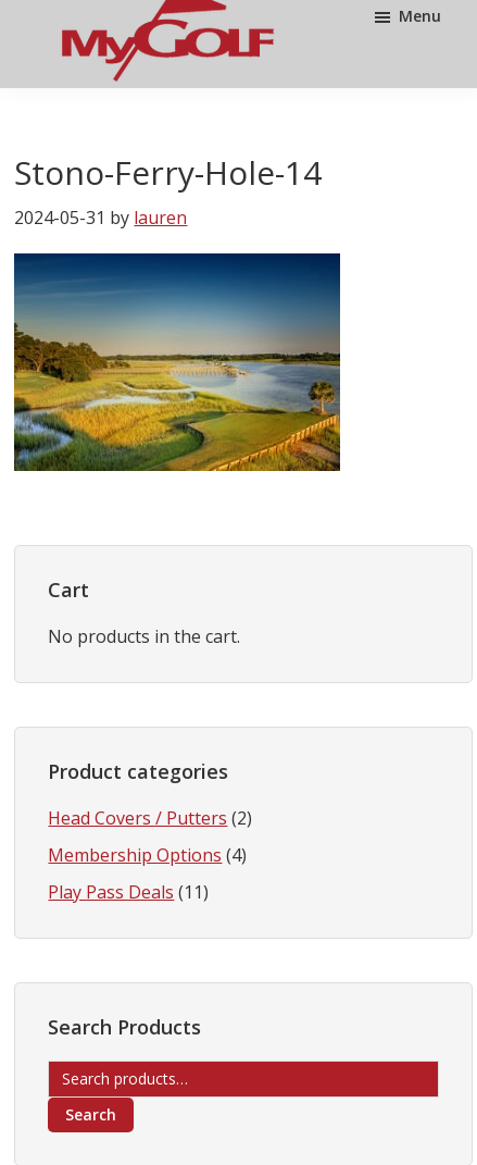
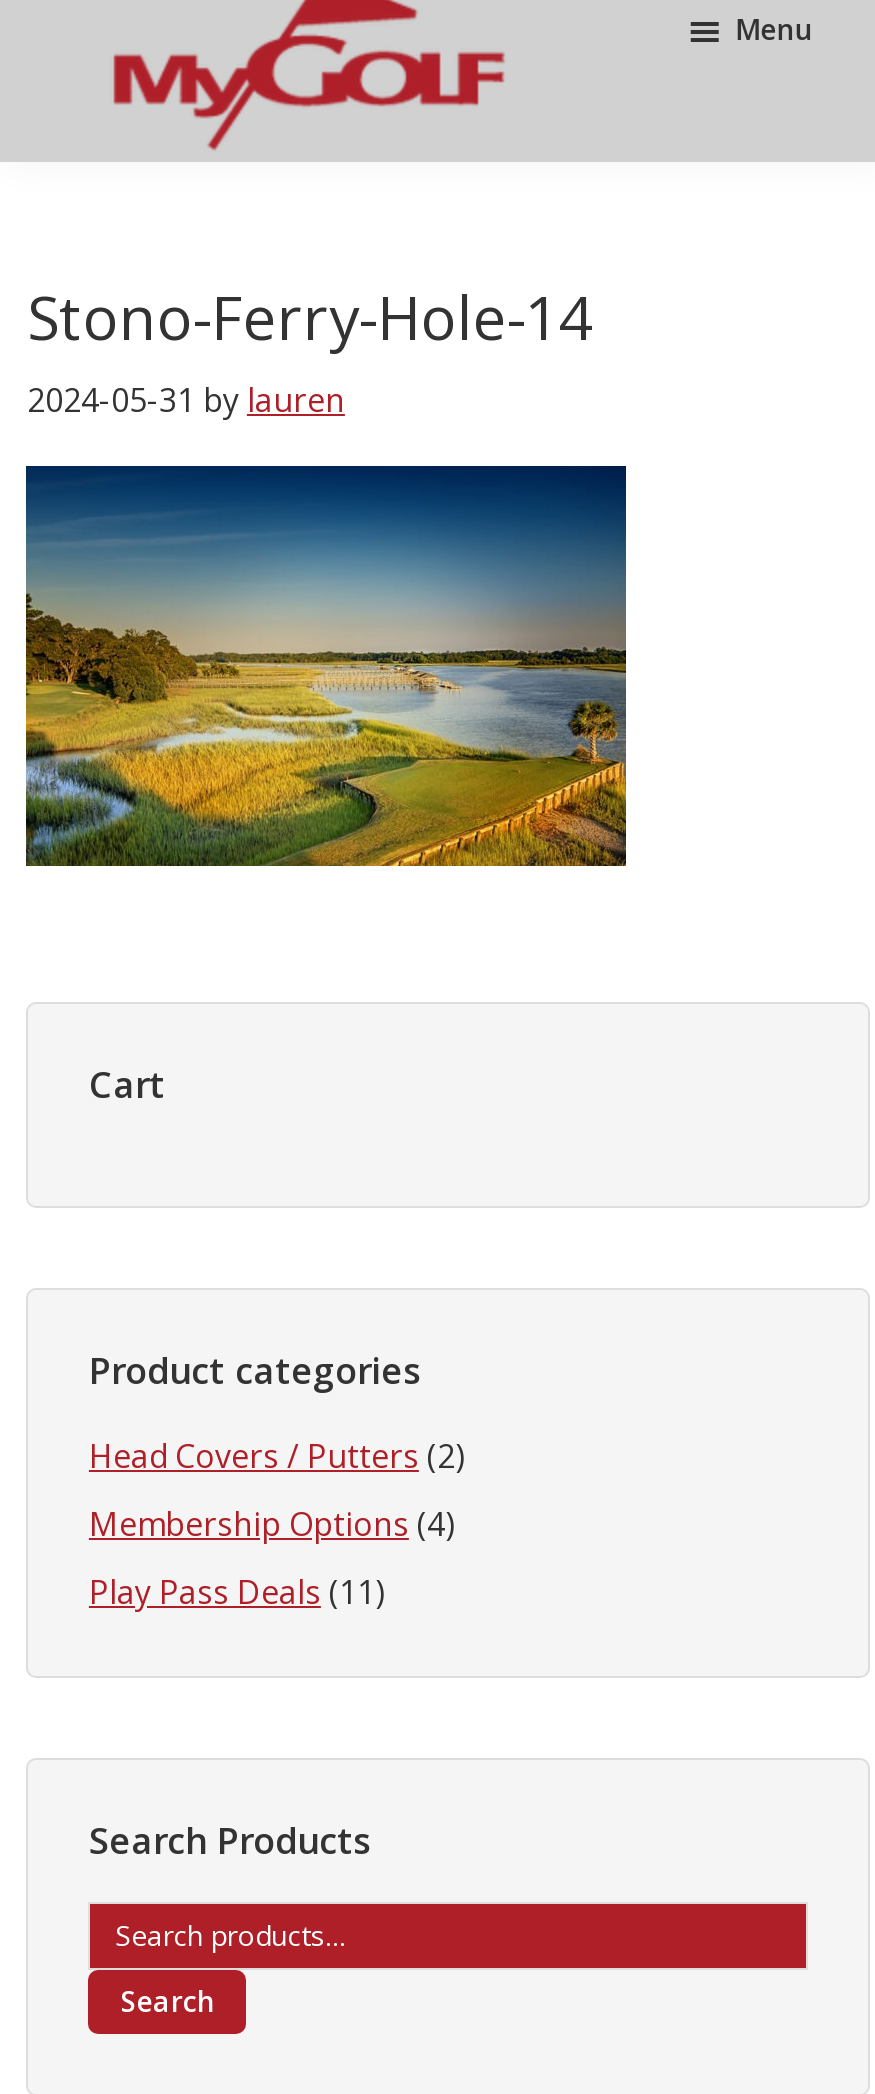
[48,624,241,648] No products in the cart. -> none

